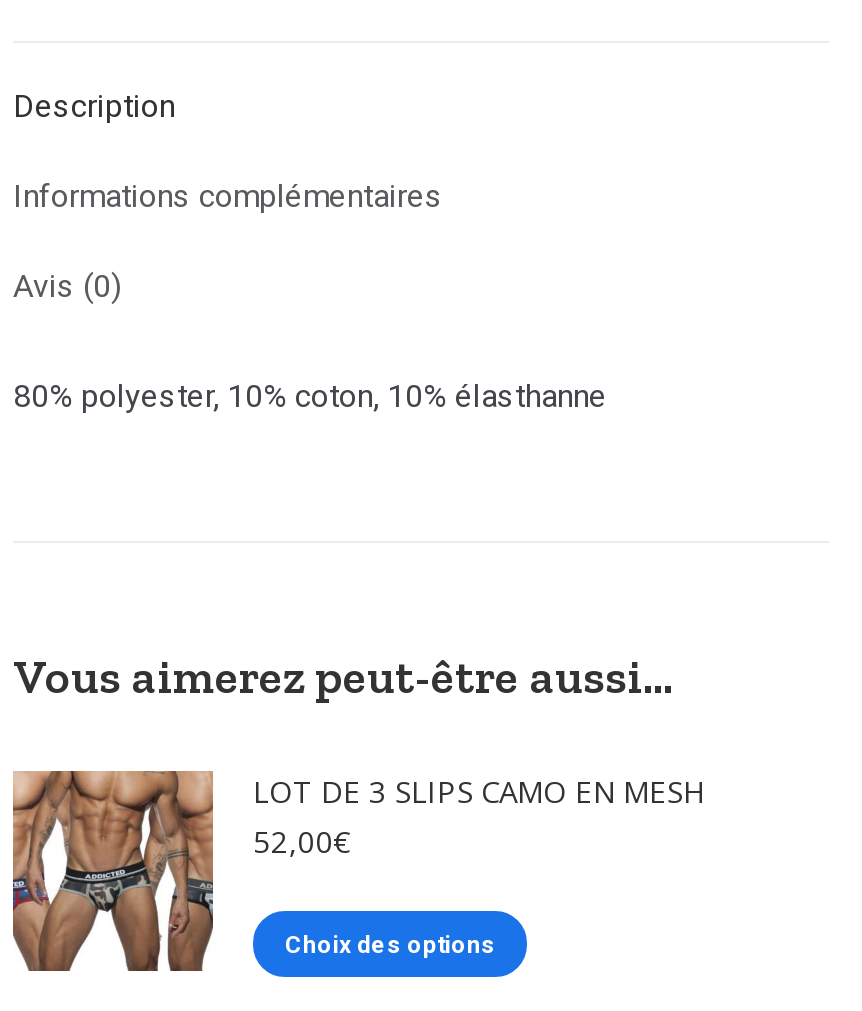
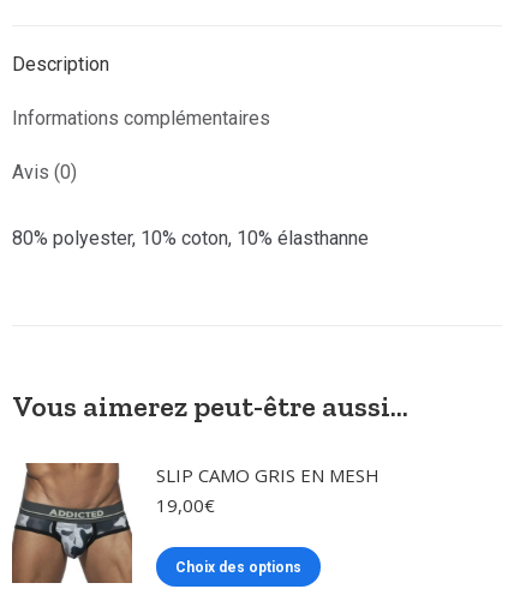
[11,769,707,973] [image] | LOT DE 3 SLIPS CAMO EN MESH | 52,00€ -> [11,462,379,584] [image] | SLIP CAMO GRIS EN MESH | 19,00€

